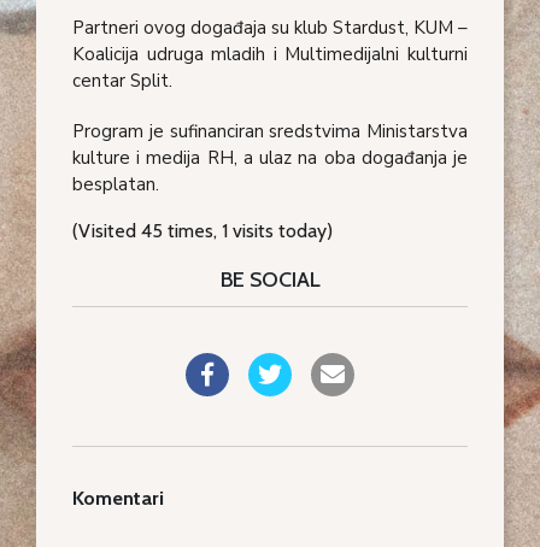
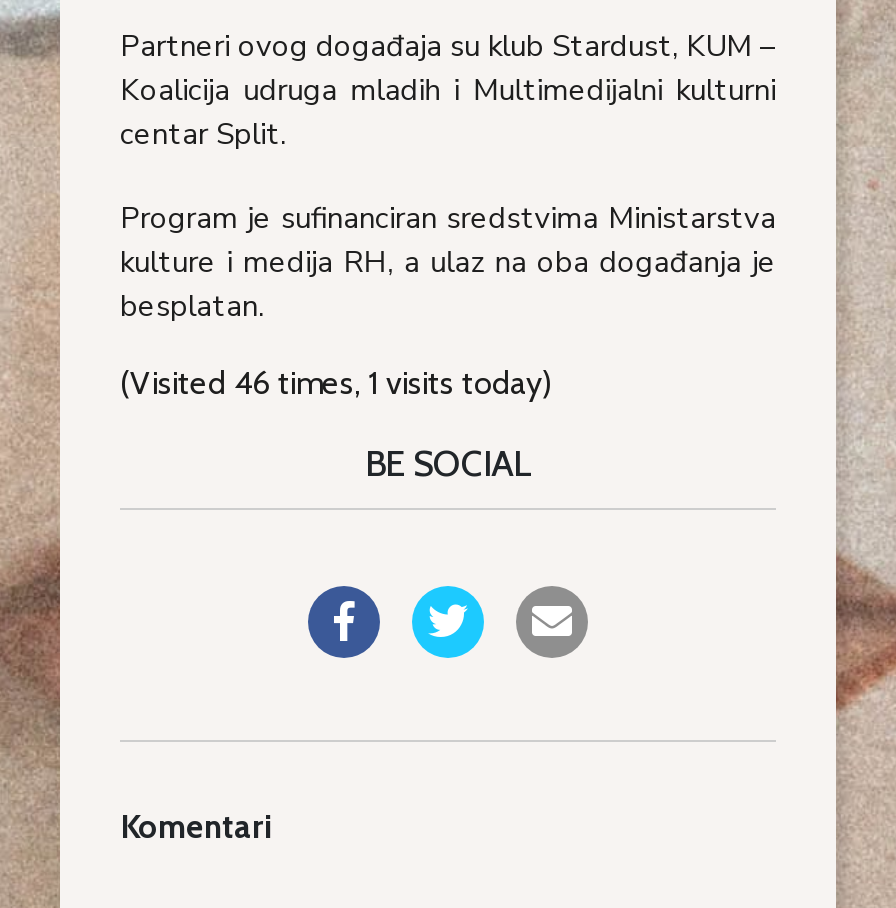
[72,220,333,242] (Visited 45 times, 1 visits today) -> [120,364,552,402] (Visited 46 times, 1 visits today)

